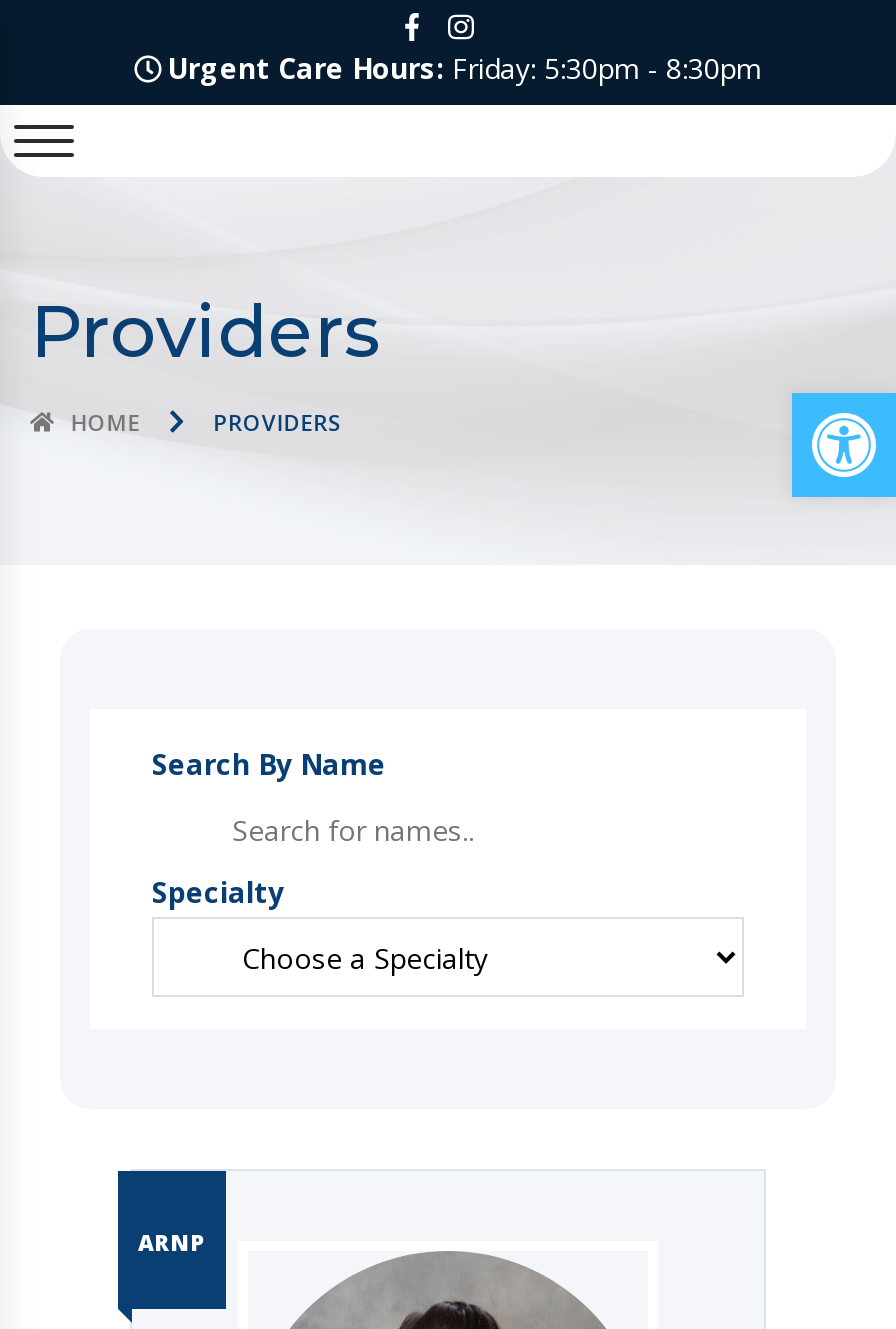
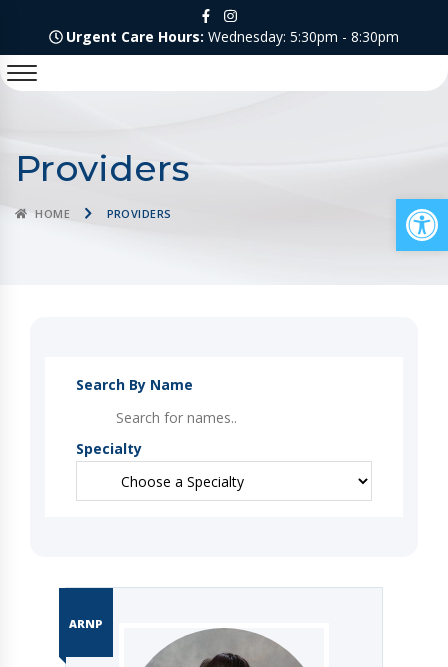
[168,49,762,87] Urgent Care Hours: Friday: 5:30pm - 8:30pm -> [66,27,399,46] Urgent Care Hours: Wednesday: 5:30pm - 8:30pm

